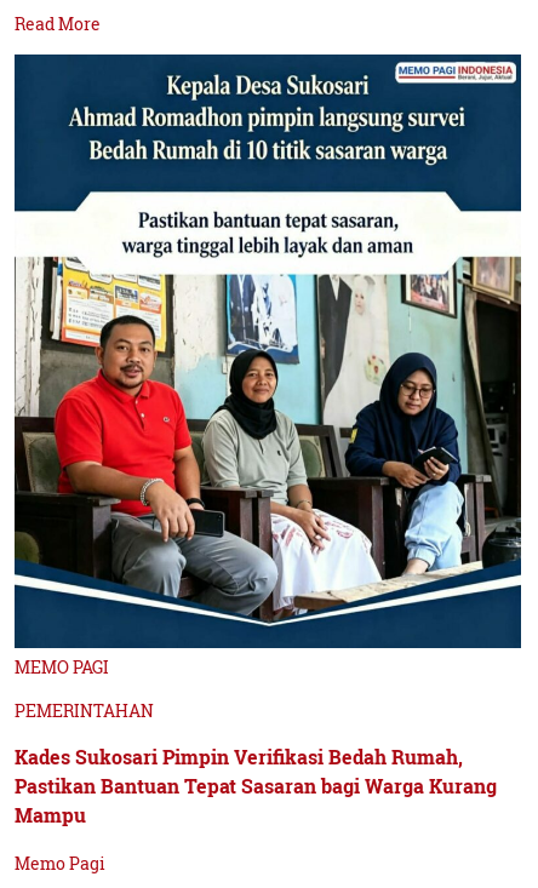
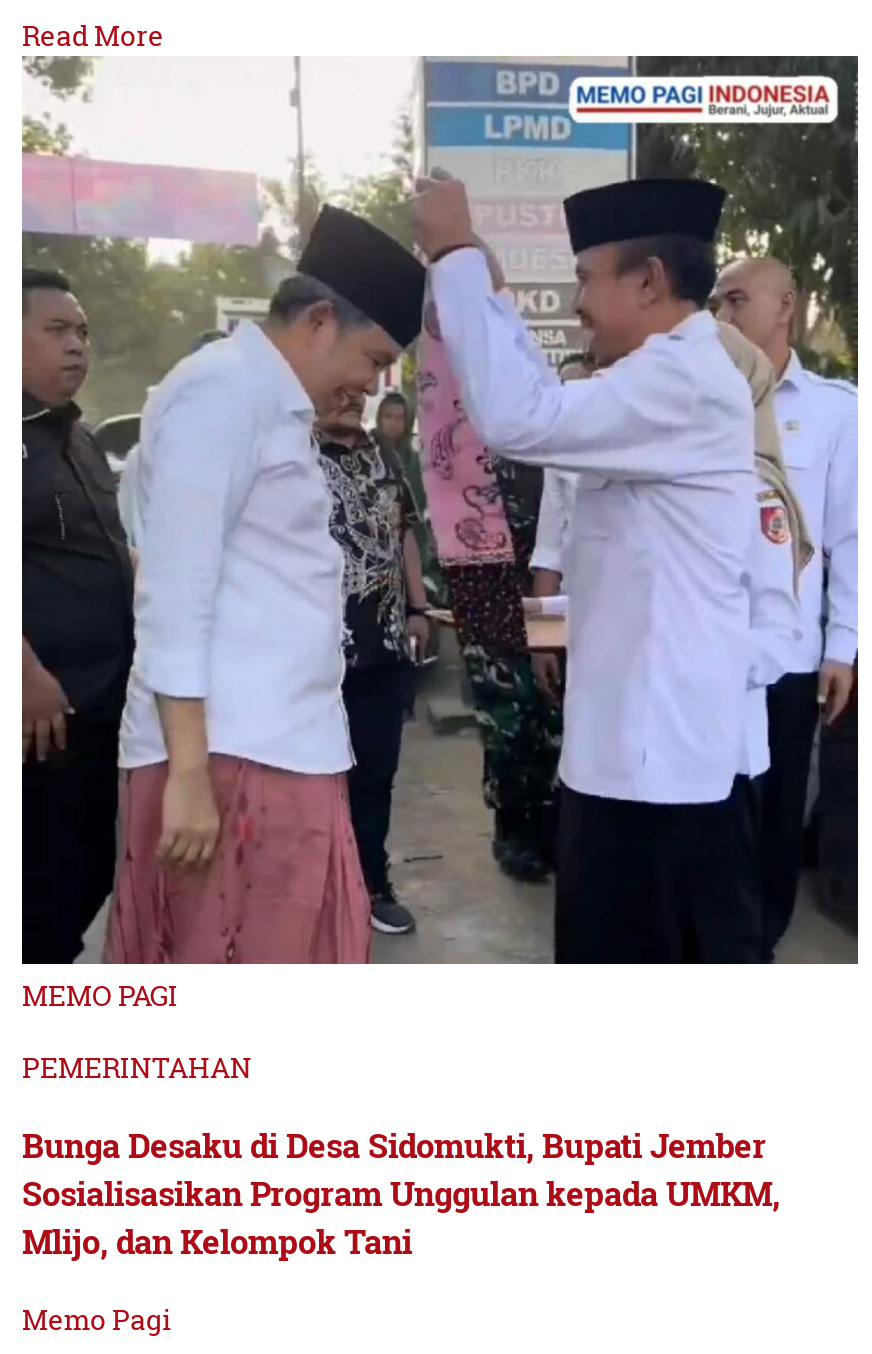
[13,53,522,649] [image] -> [20,53,860,965] [image]
[15,744,497,828] Kades Sukosari Pimpin Verifikasi Bedah Rumah, | Pastikan Bantuan Tepat Sasaran bagi Warga Kurang | Mampu -> [22,1123,780,1261] Bunga Desaku di Desa Sidomukti, Bupati Jember | Sosialisasikan Program Unggulan kepada UMKM, | Mlijo, dan Kelompok Tani

